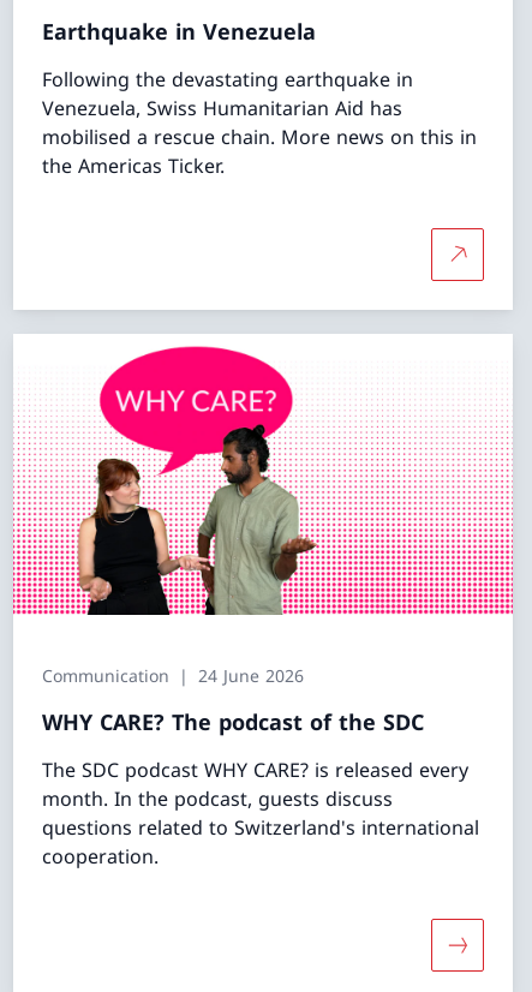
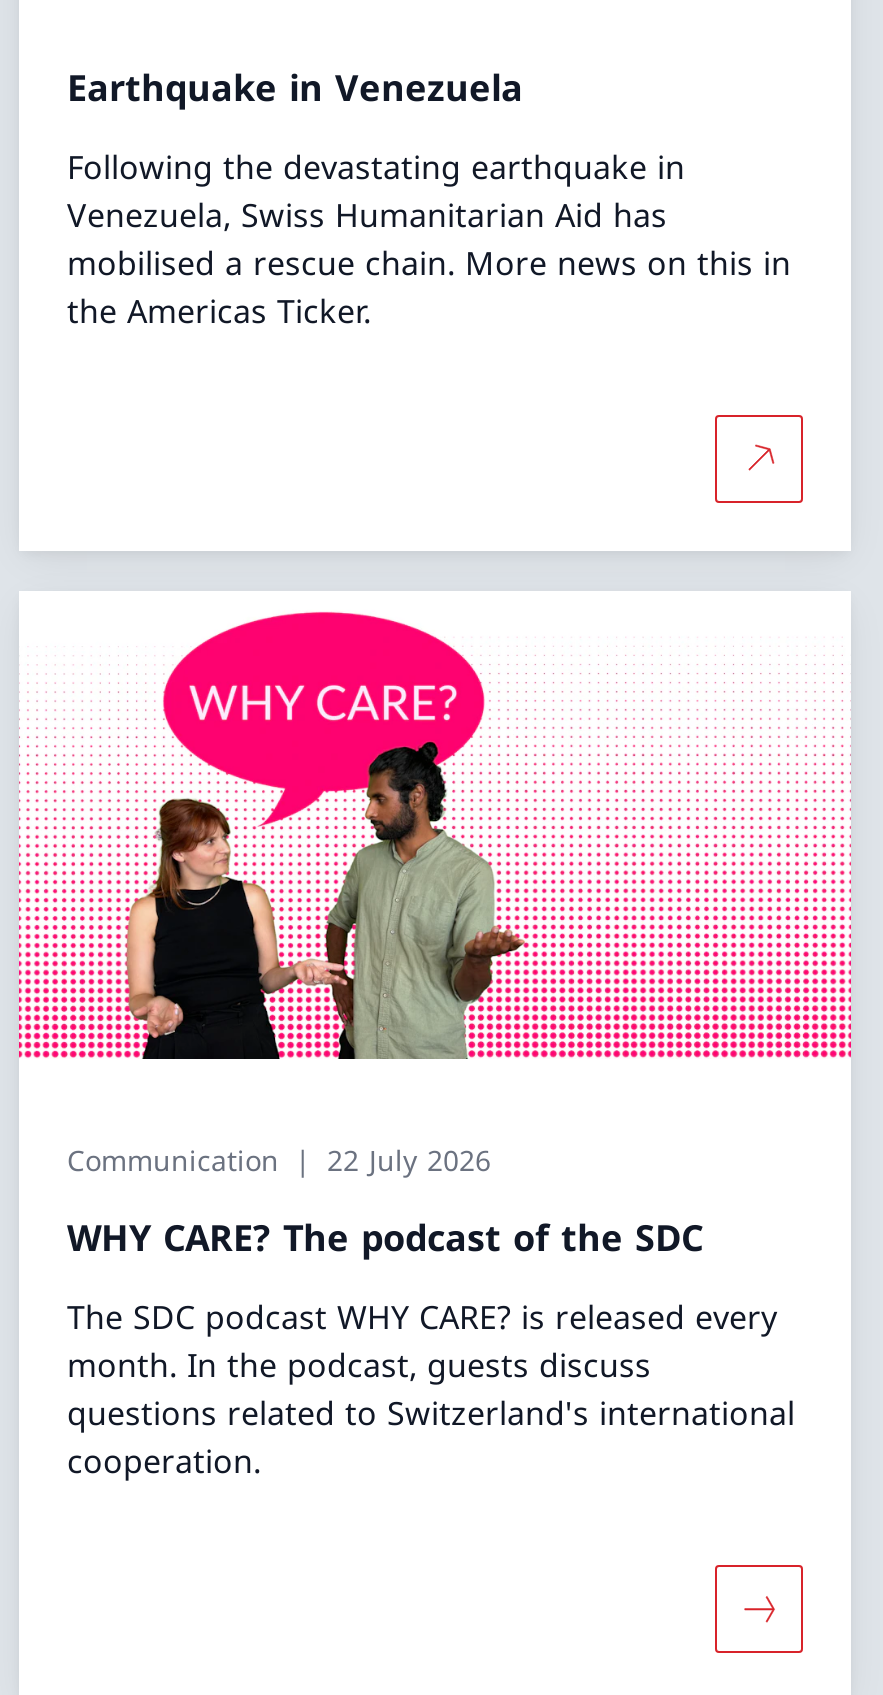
[42,664,304,687] Communication 24 June 2026 -> [67,1141,491,1179] Communication 22 July 2026

